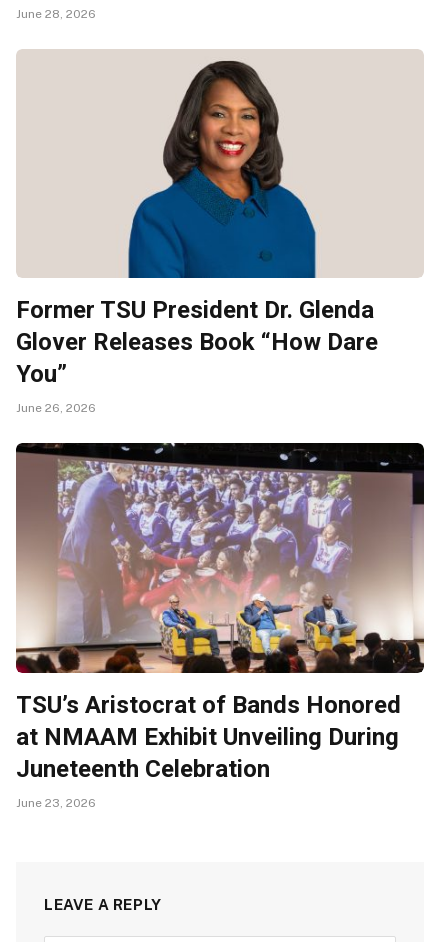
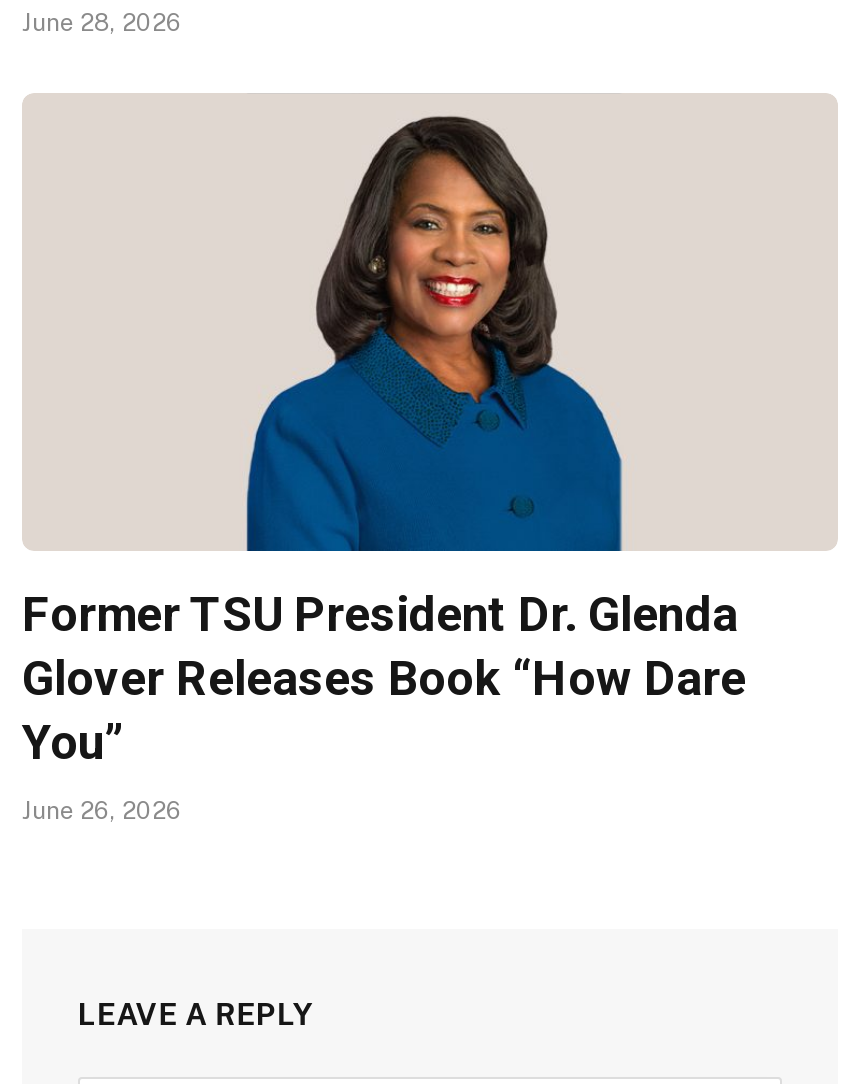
[15,442,425,810] [image] | TSU’s Aristocrat of Bands Honored | at NMAAM Exhibit Unveiling During | Juneteenth Celebration | June 23, 2026 -> none

